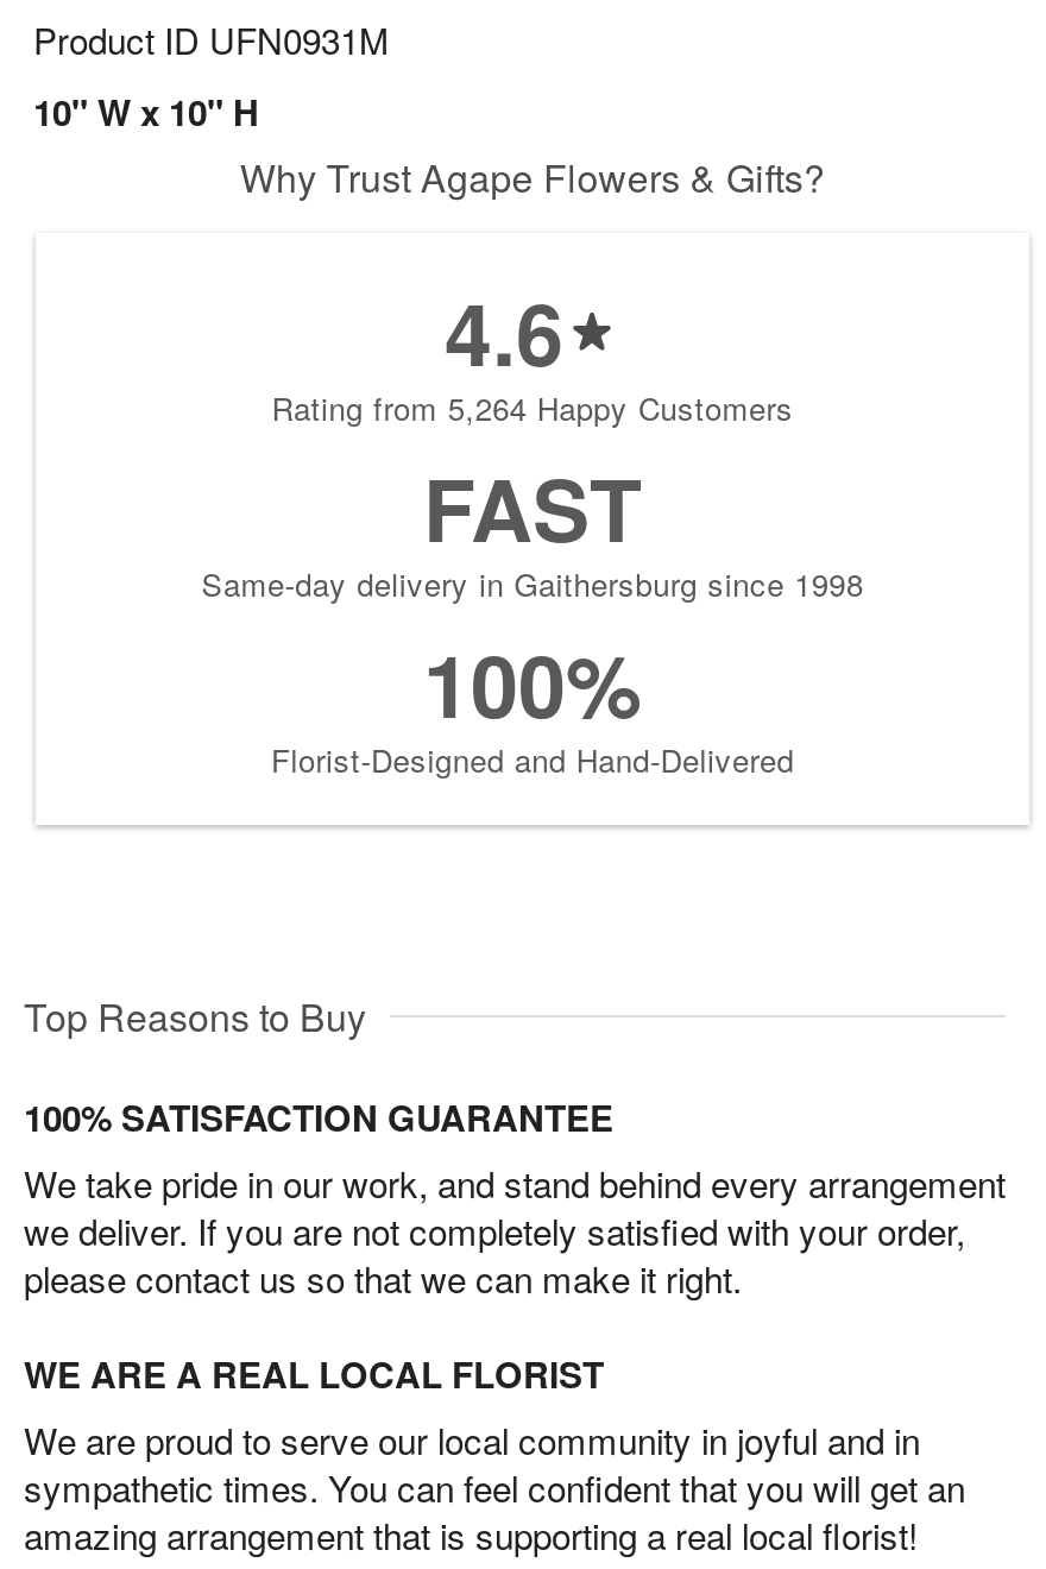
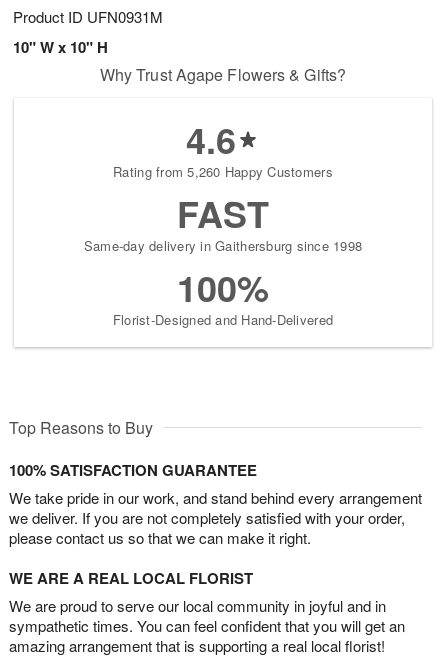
[271,384,794,429] Rating from 5,264 Happy Customers -> [113,162,333,181] Rating from 5,260 Happy Customers

